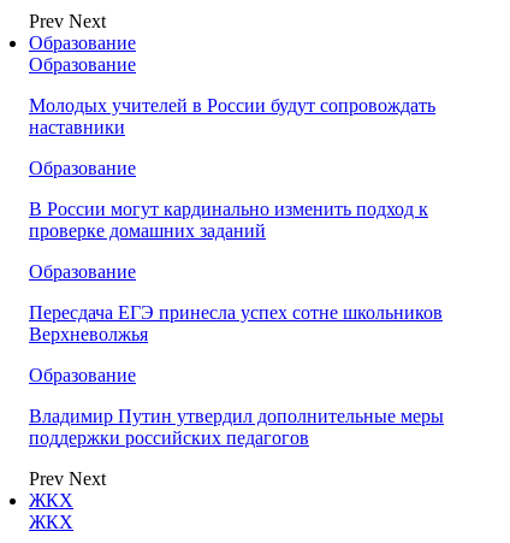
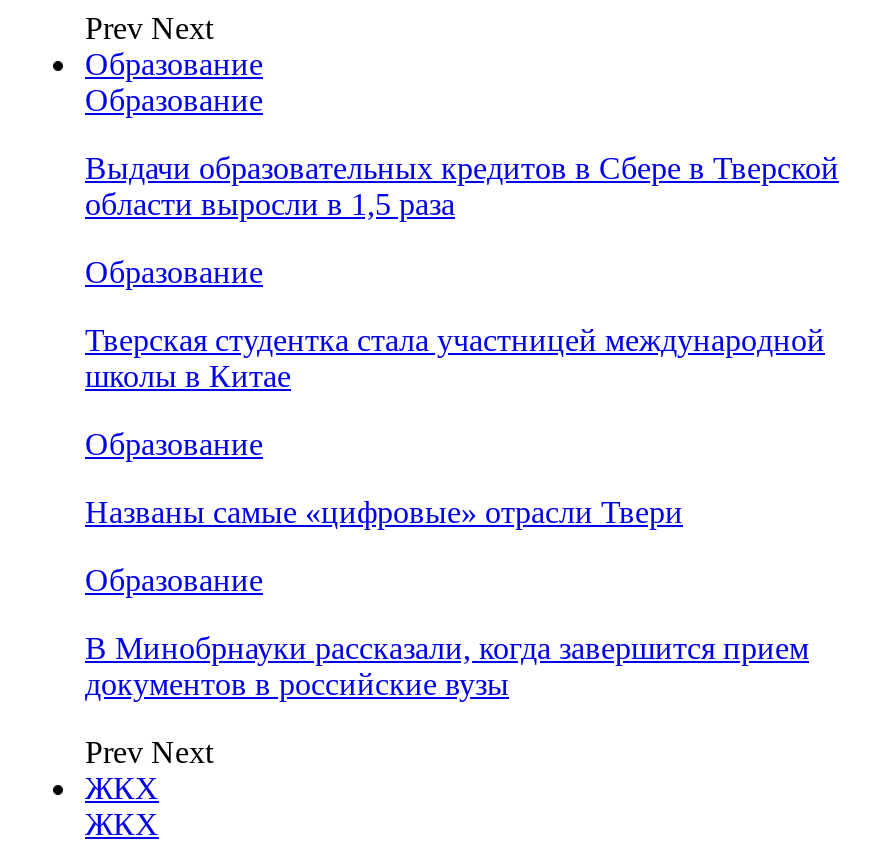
[29,95,435,137] Молодых учителей в России будут сопровождать | наставники -> [85,151,839,221] Выдачи образовательных кредитов в Сбере в Тверской | области выросли в 1,5 раза
[29,199,428,241] В России могут кардинально изменить подход к | проверке домашних заданий -> [85,323,825,393] Тверская студентка стала участницей международной | школы в Китае
[29,302,443,344] Пересдача ЕГЭ принесла успех сотне школьников | Верхневолжья -> [85,495,683,529] Названы самые «цифровые» отрасли Твери
[29,406,444,448] Владимир Путин утвердил дополнительные меры | поддержки российских педагогов -> [85,631,809,701] В Минобрнауки рассказали, когда завершится прием | документов в российские вузы

